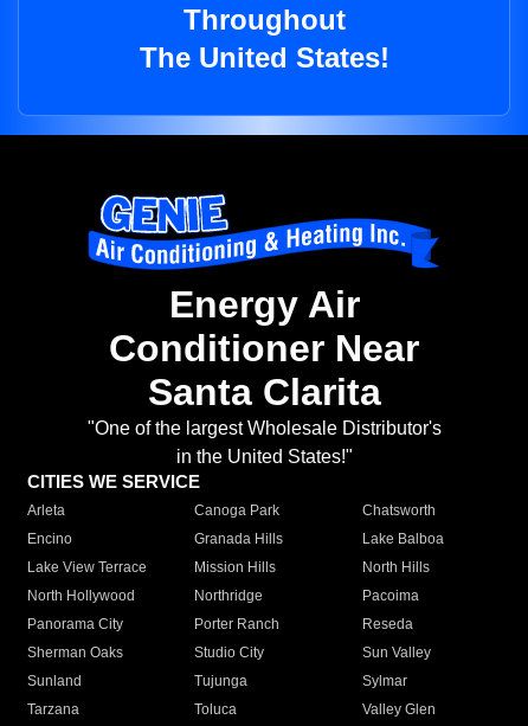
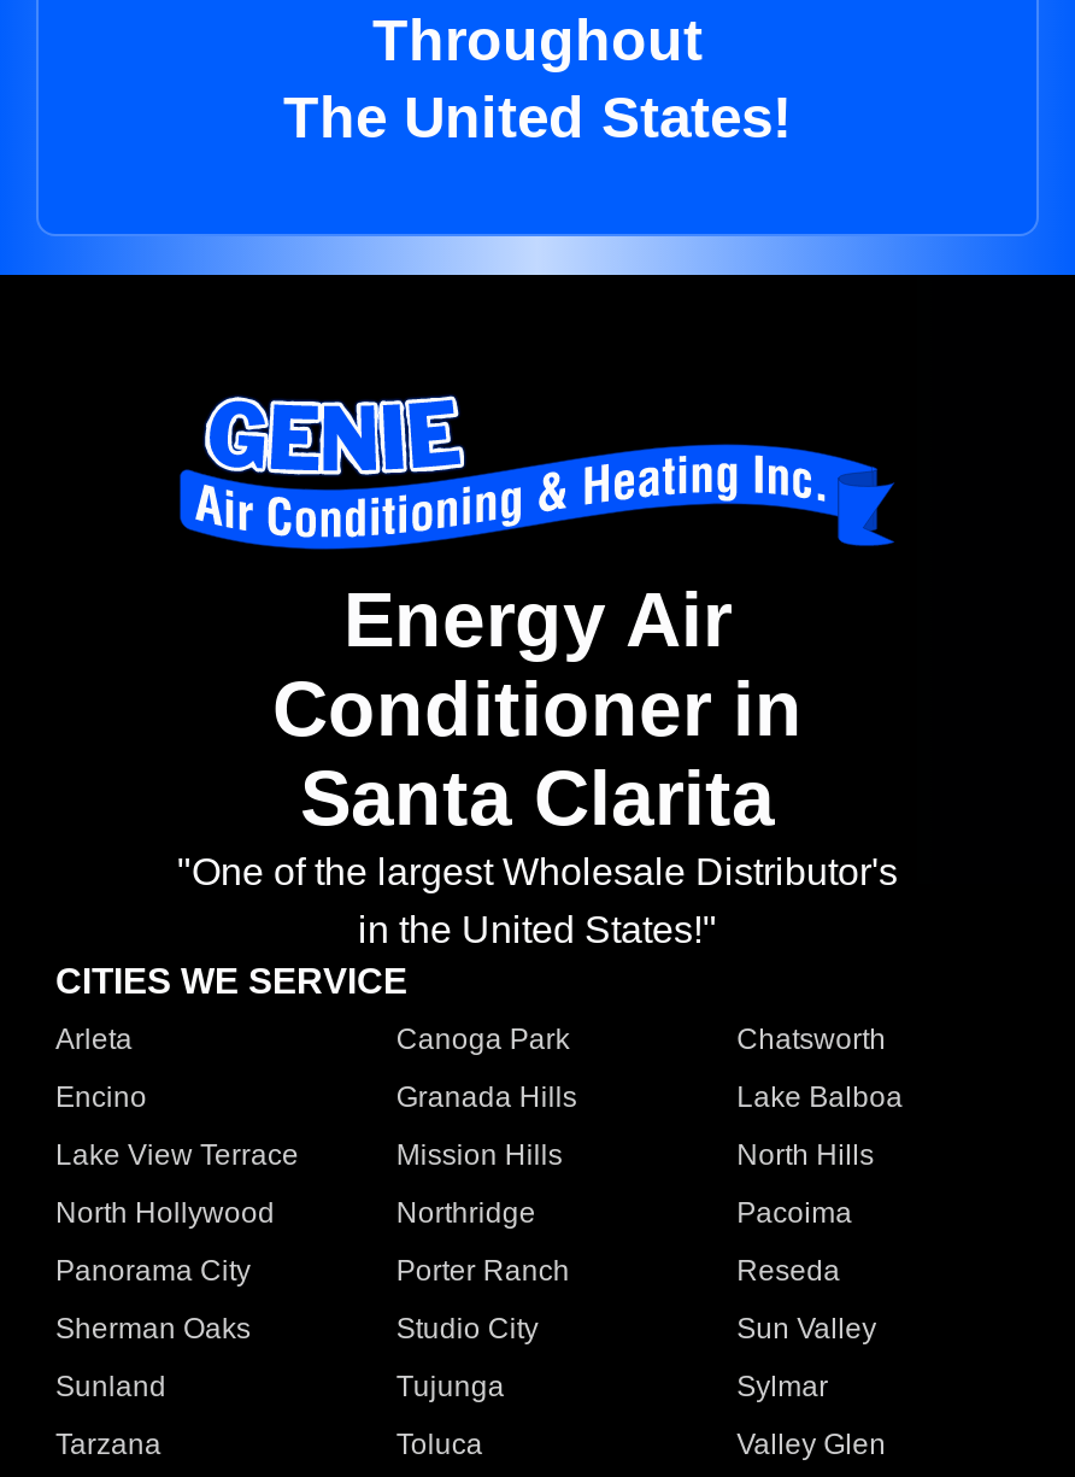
[109,327,419,370] Conditioner Near -> [272,666,803,753] Conditioner in

